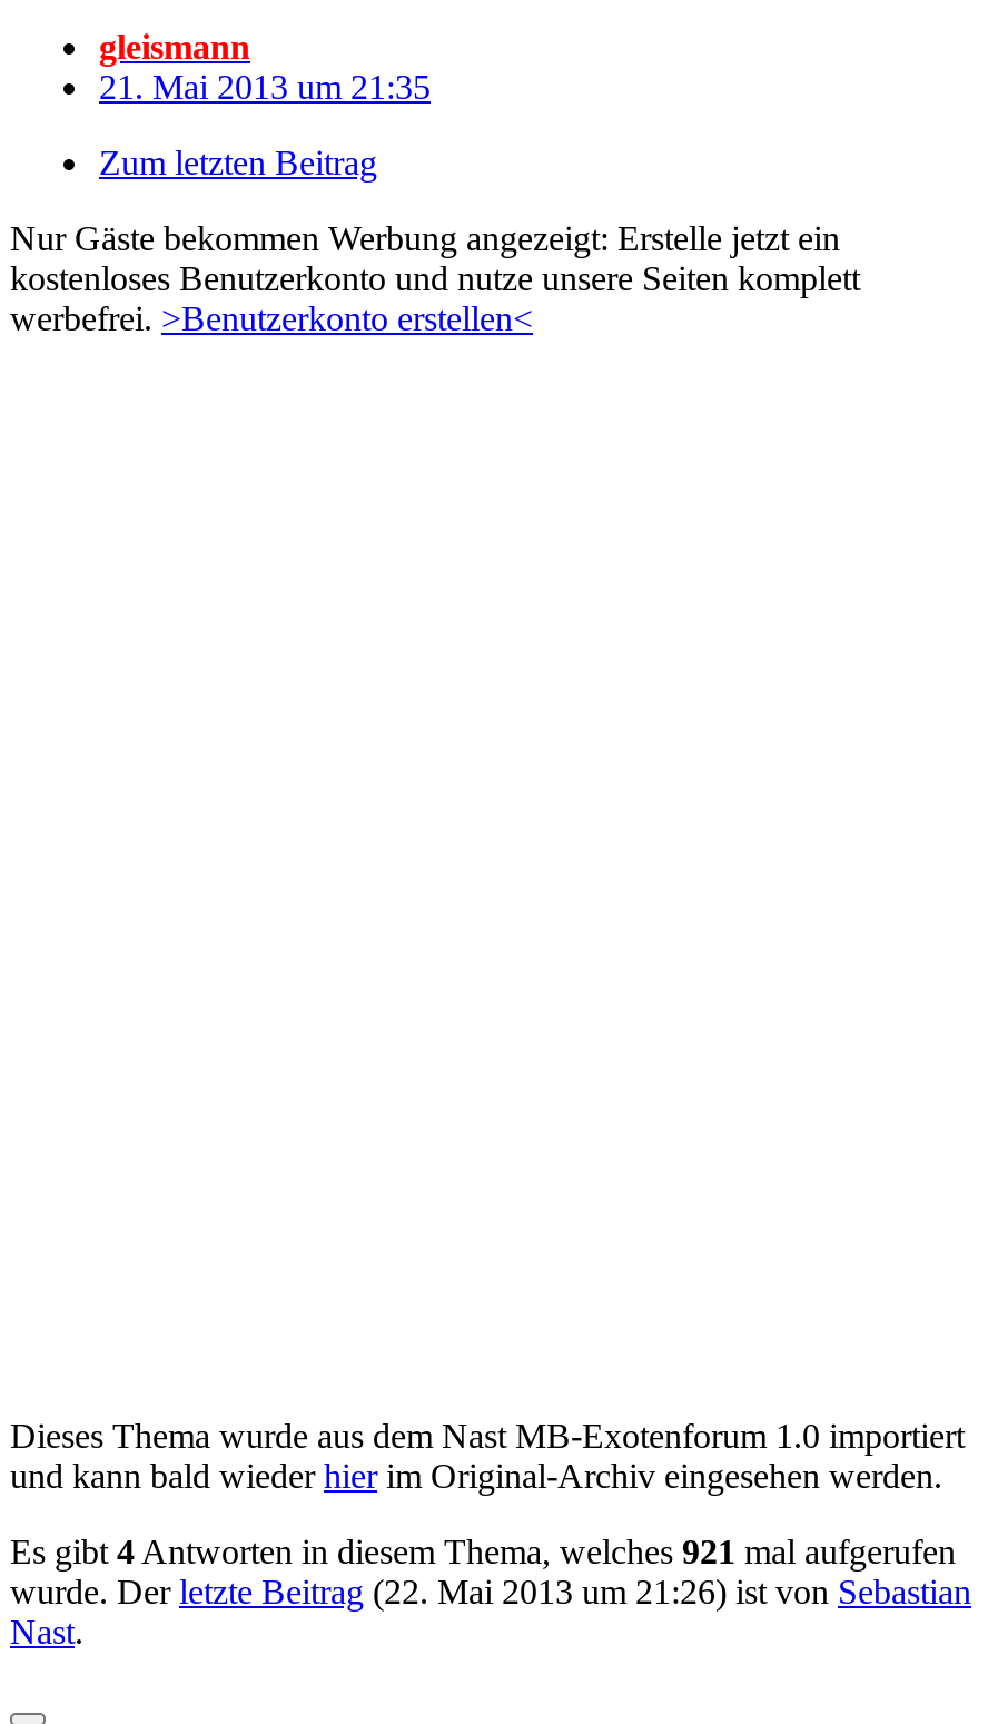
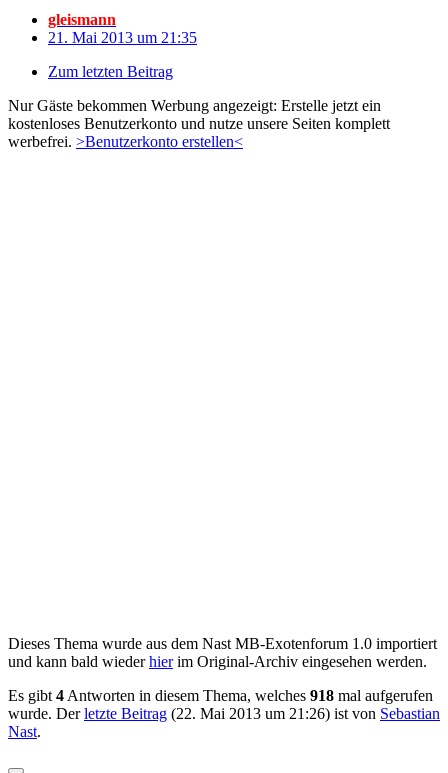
[10,1532,956,1570] Es gibt 4 Antworten in diesem Thema, welches 921 mal aufgerufen -> [8,687,433,704] Es gibt 4 Antworten in diesem Thema, welches 918 mal aufgerufen

